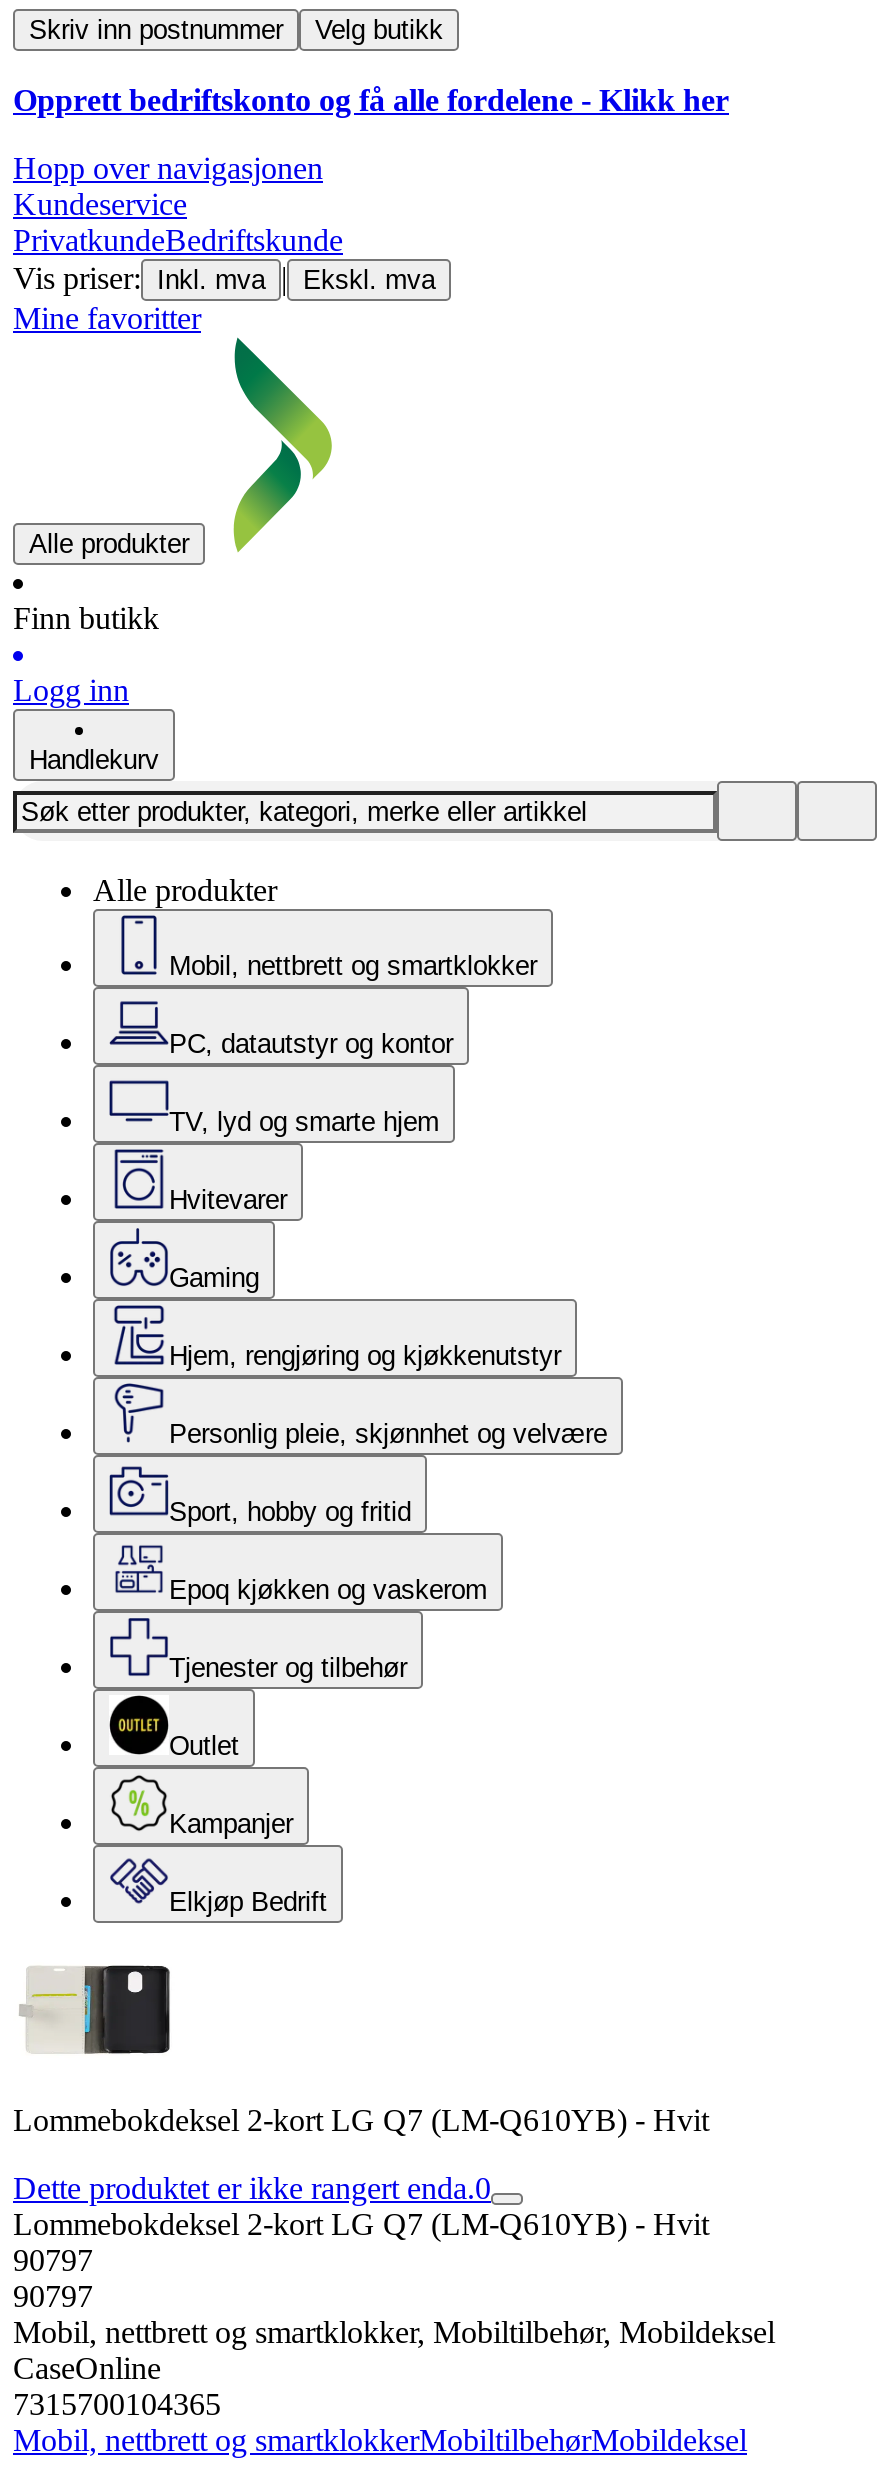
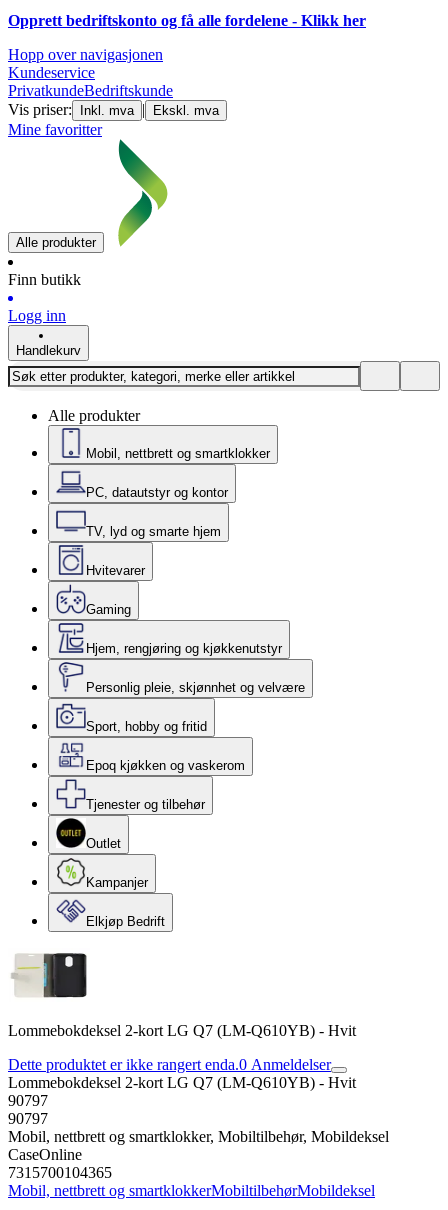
[29,15,443,45] Skriv inn postnummer | Velg butikk -> none
[13,2171,491,2205] Dette produktet er ikke rangert enda.0 -> [8,1056,331,1073] Dette produktet er ikke rangert enda.0 Anmeldelser

